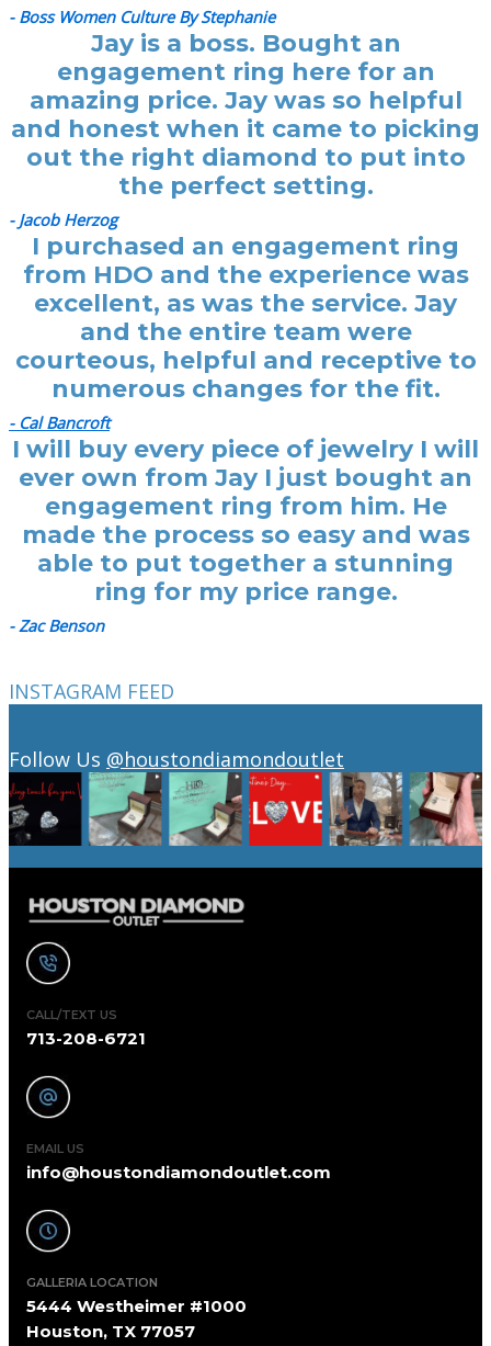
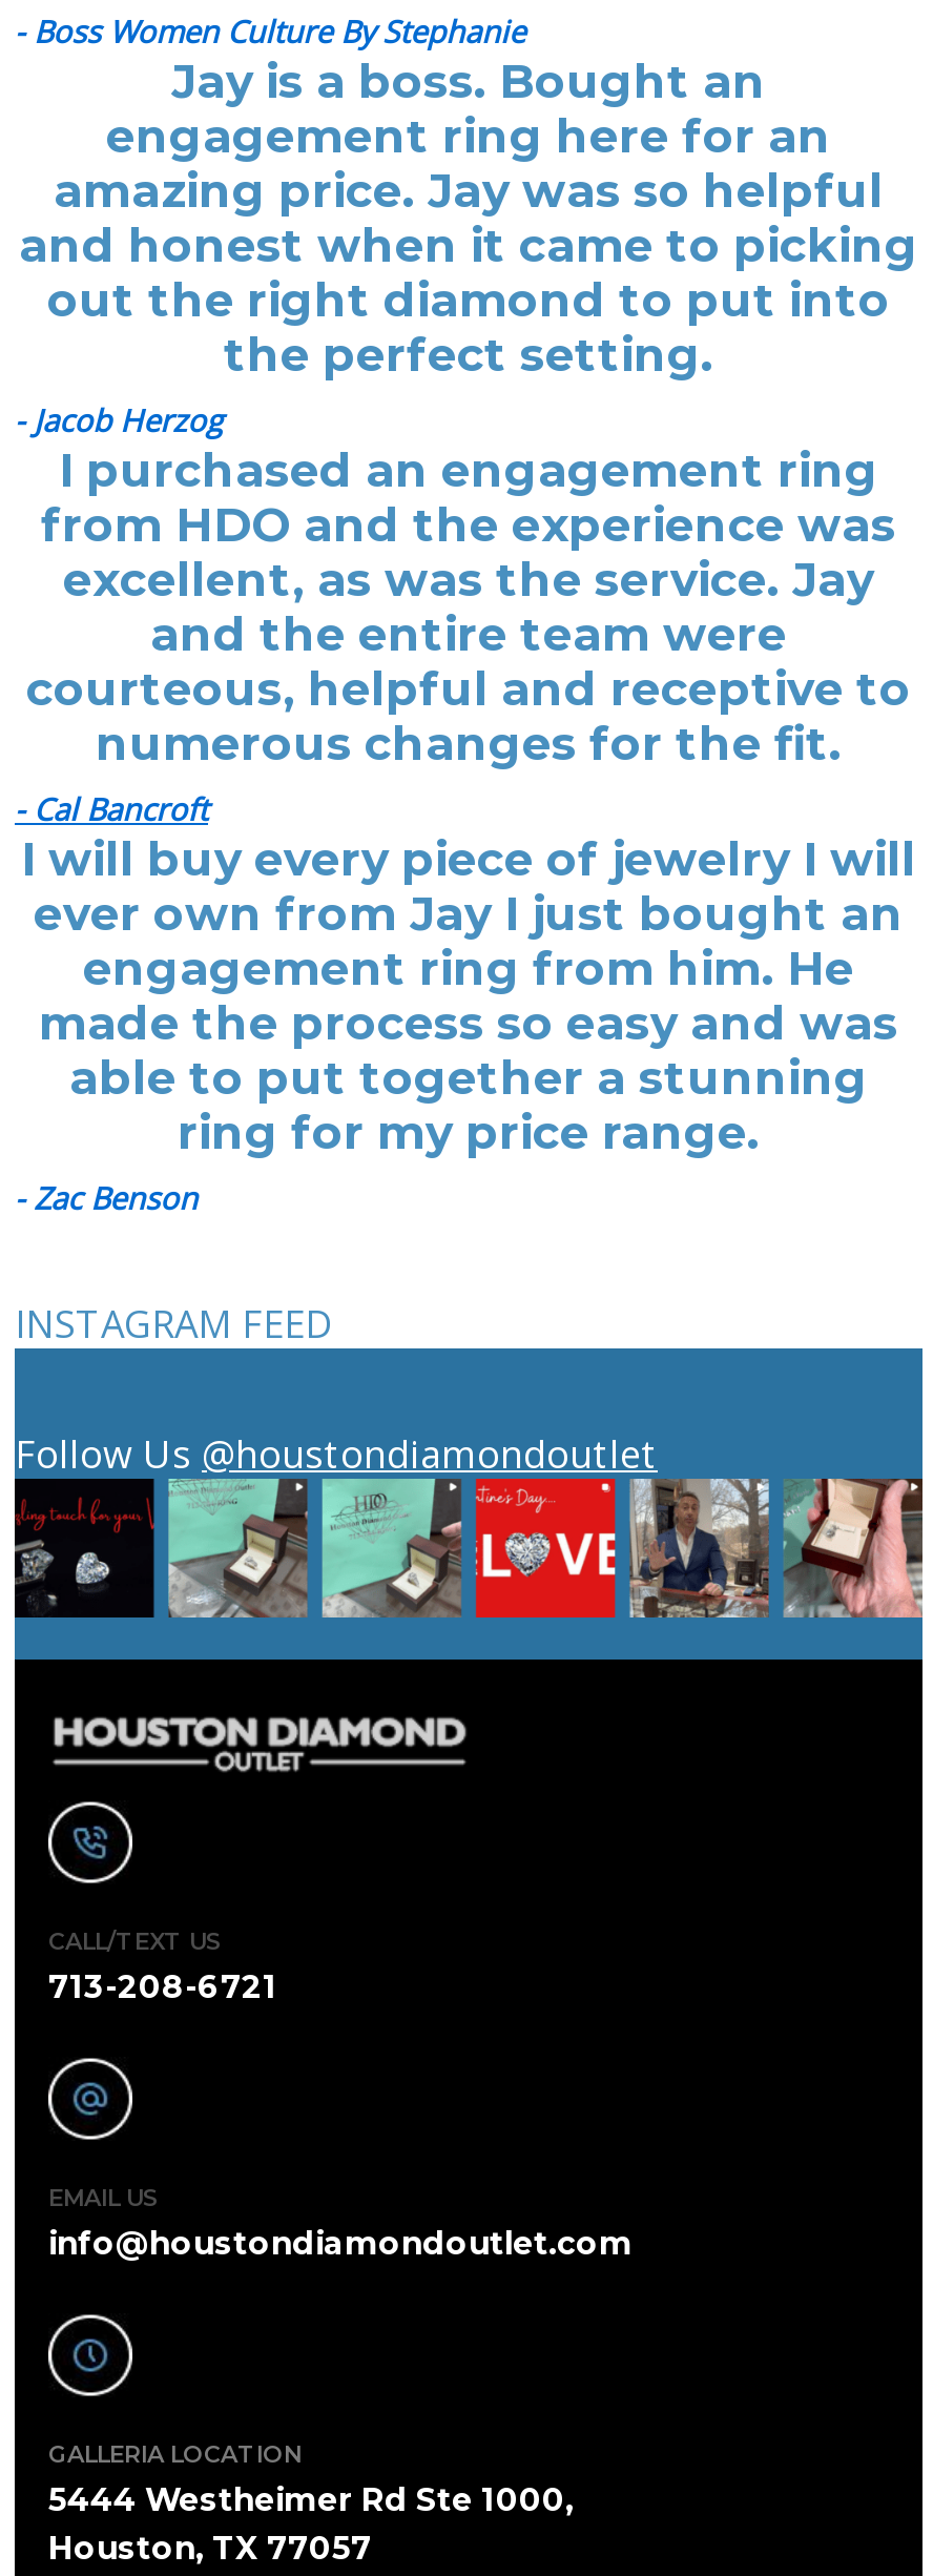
[26,1296,247,1316] 5444 Westheimer #1000 -> [48,2480,574,2520] 5444 Westheimer Rd Ste 1000,

